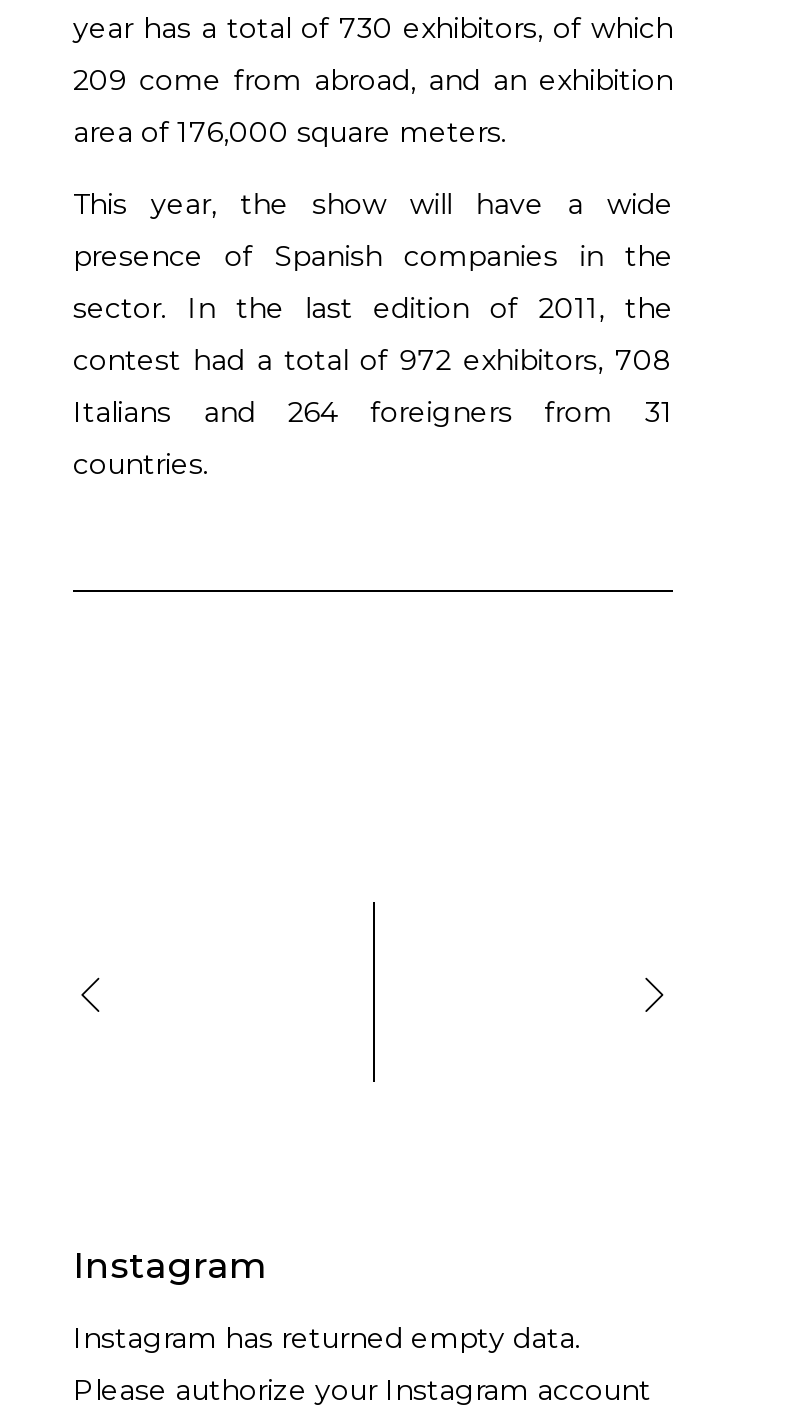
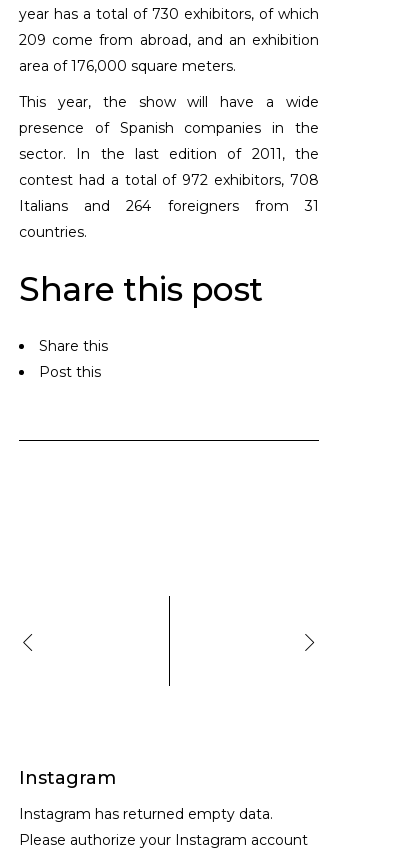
none -> [19,269,263,381] Share this post | Share this | Post this

